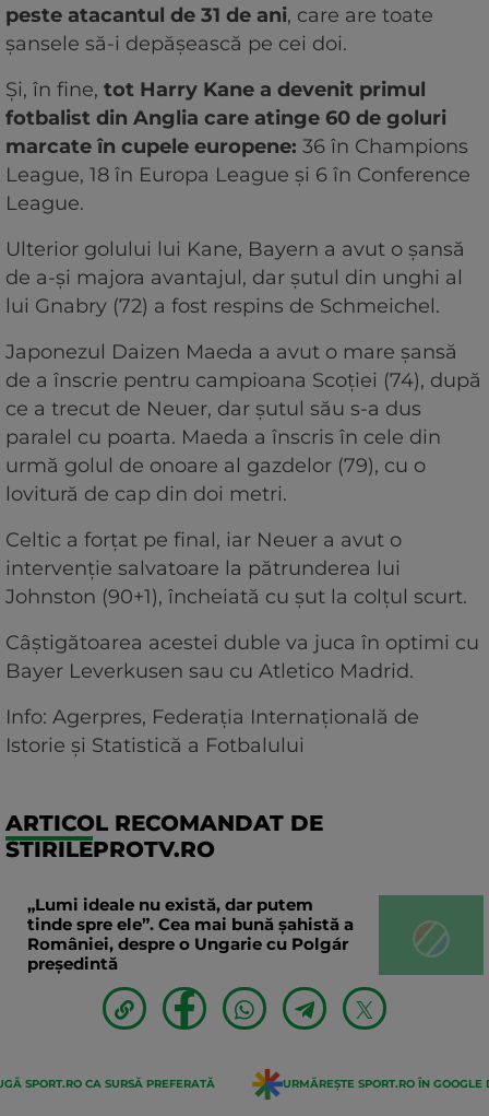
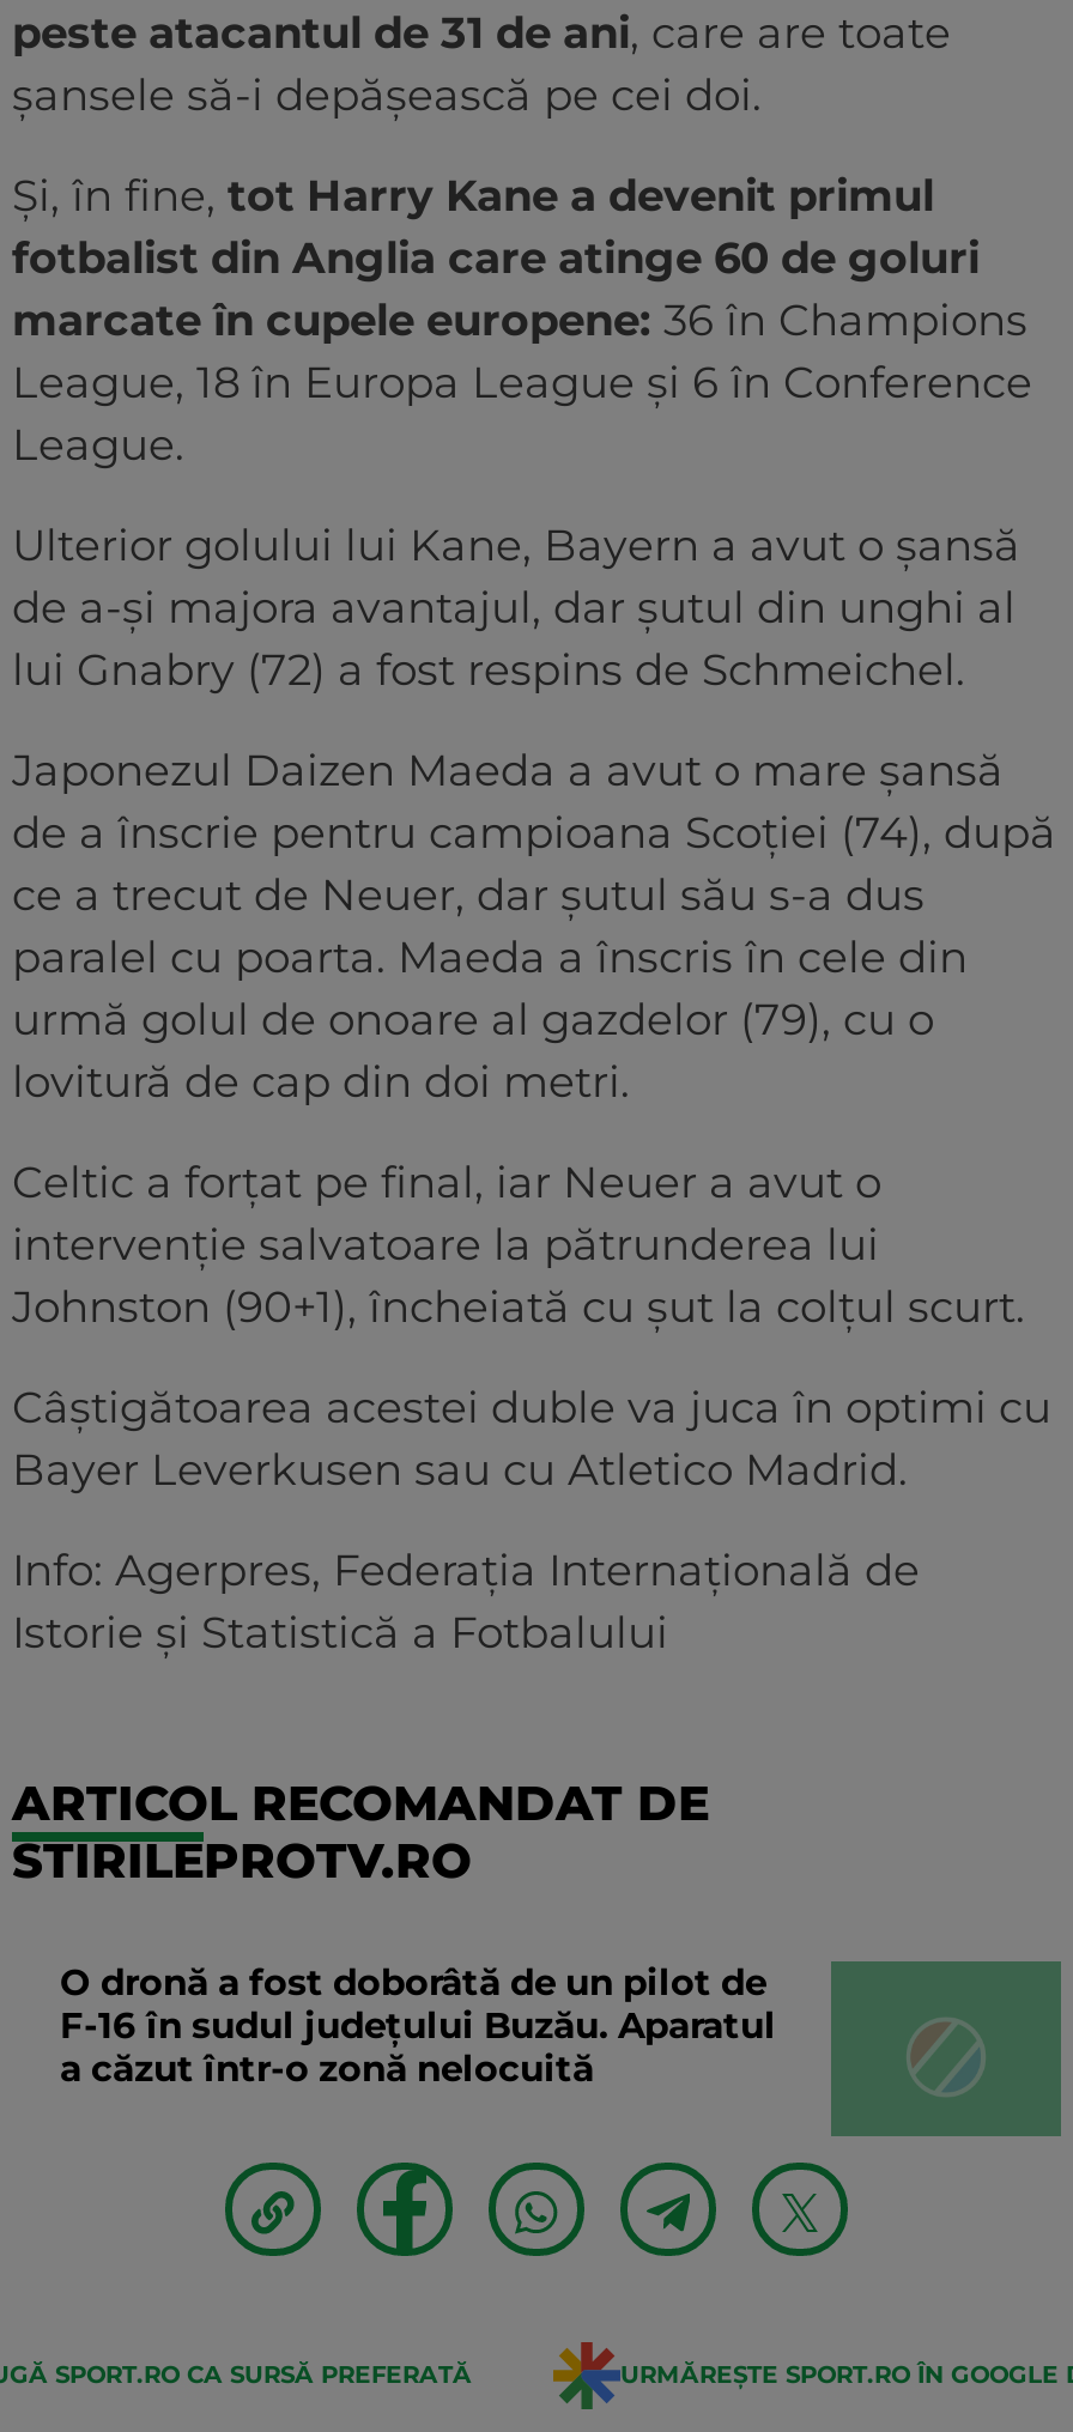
[27,894,354,974] „Lumi ideale nu există, dar putem | tinde spre ele”. Cea mai bună șahistă a | României, despre o Ungarie cu Polgár | președintă -> [60,1959,776,2090] O dronă a fost doborâtă de un pilot de | F-16 în sudul județului Buzău. Aparatul | a căzut într-o zonă nelocuită

